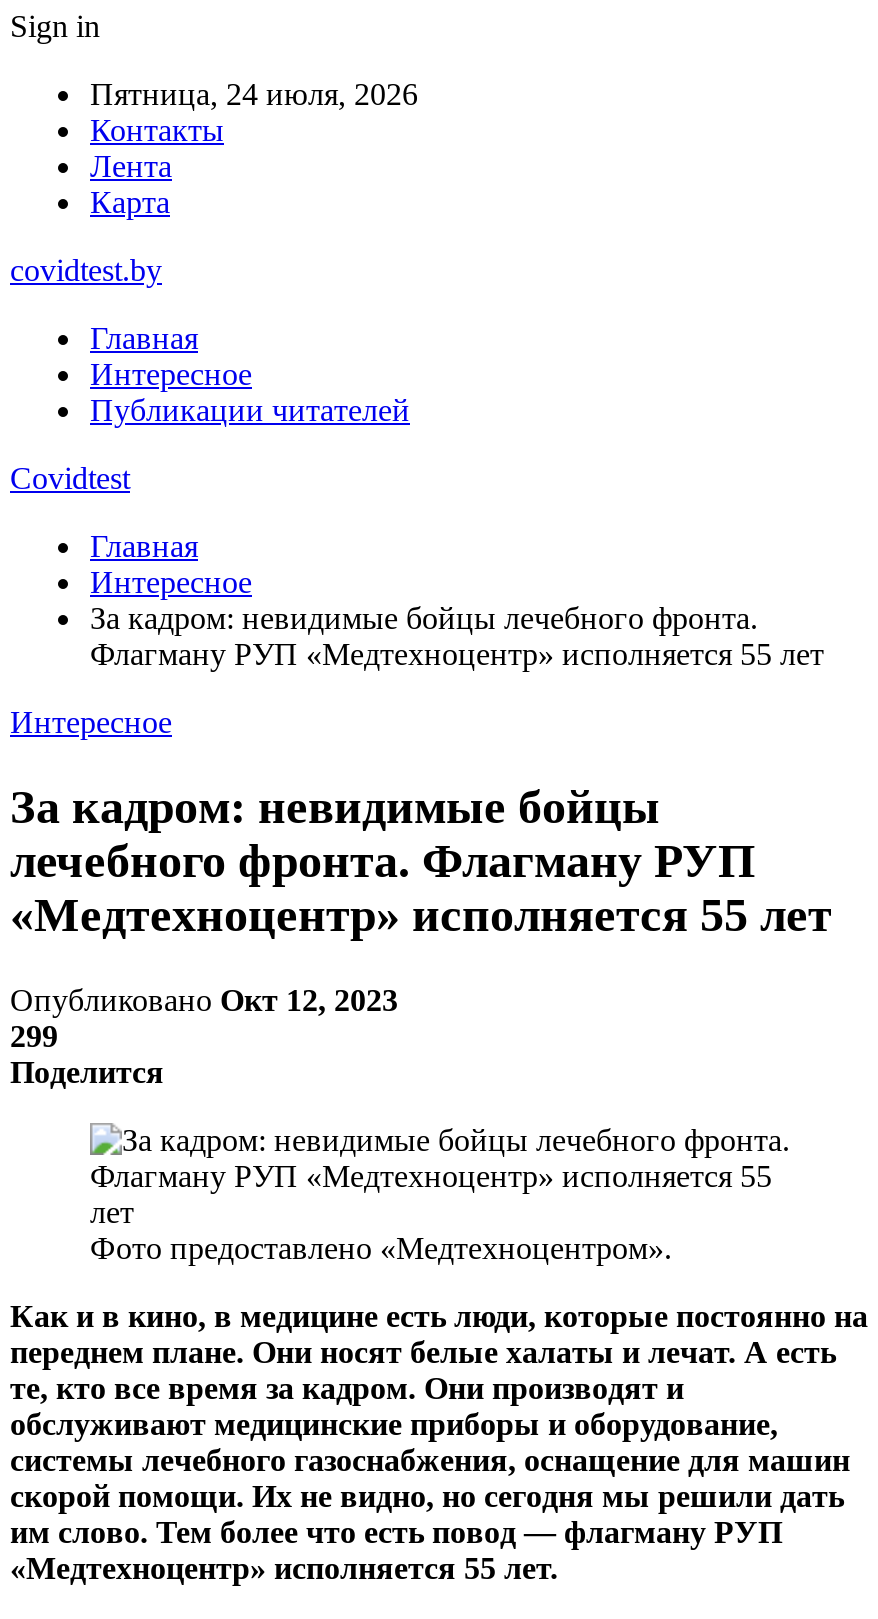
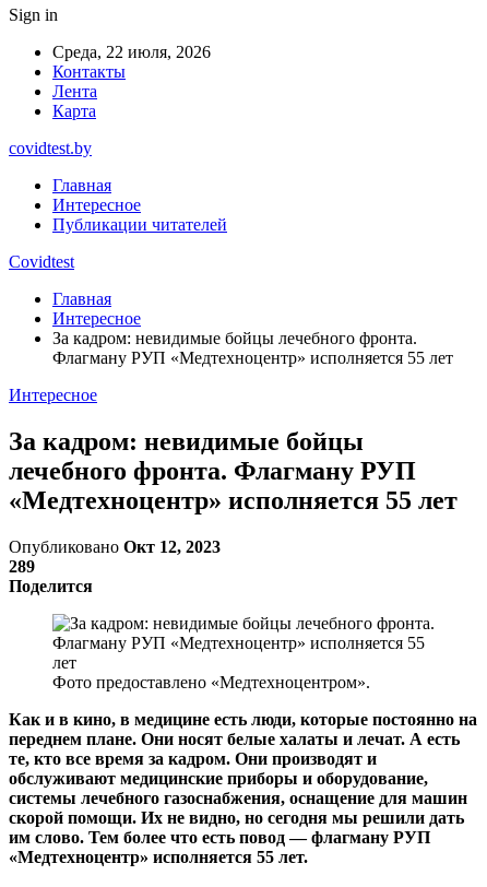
[90,77,418,111] Пятница, 24 июля, 2026 -> [52,43,211,61] Среда, 22 июля, 2026
[10,1019,58,1053] 299 -> [9,557,35,575] 289

